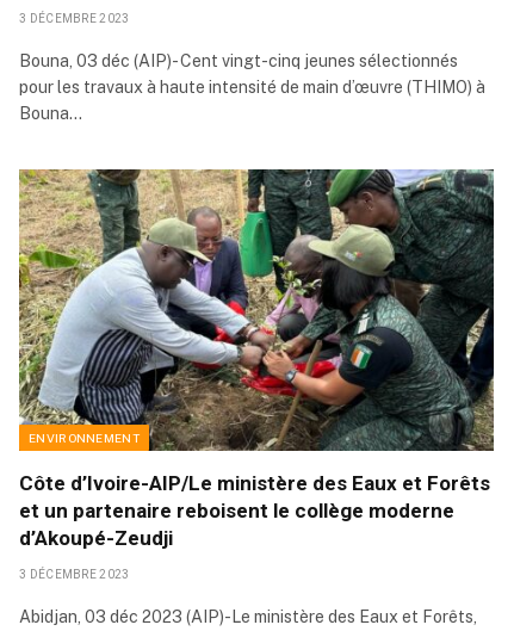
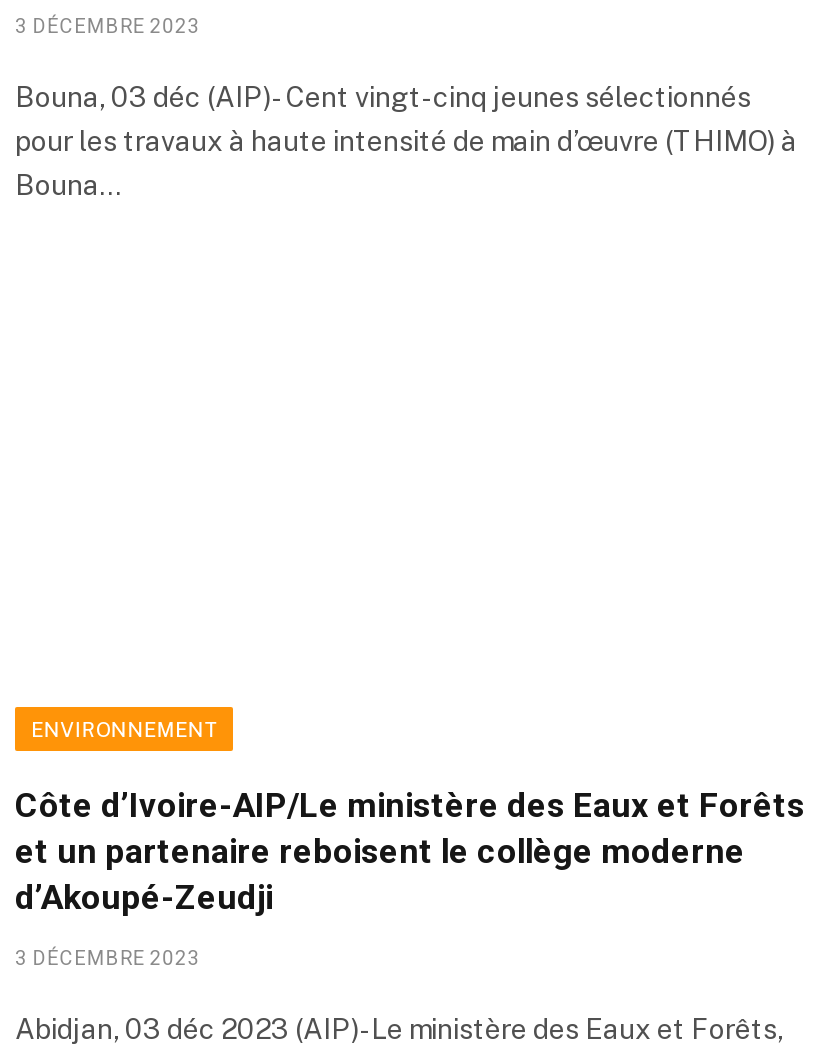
[18,168,495,452] [image] -> none

